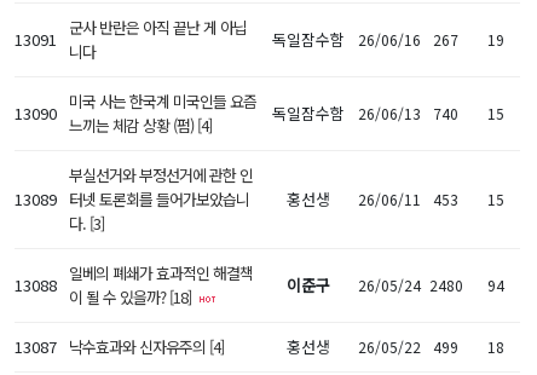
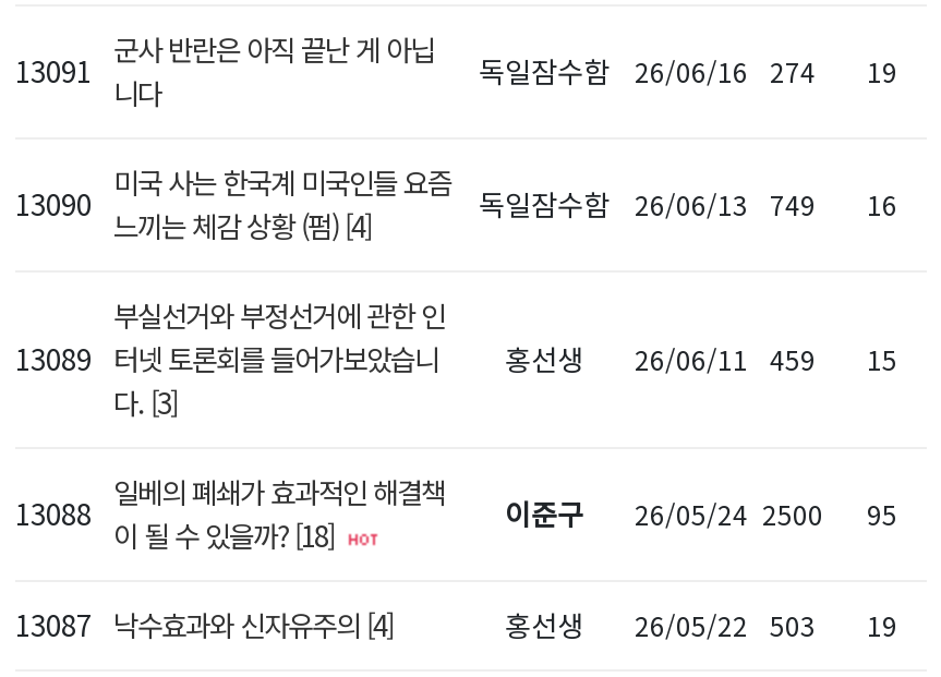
[272,28,504,51] 독일잠수함 26/06/16 267 19 -> [479,50,897,92] 독일잠수함 26/06/16 274 19
[358,103,458,123] 26/06/13 740 -> [635,185,816,222] 26/06/13 749
[487,103,504,123] 15 -> [867,185,897,222] 16
[15,187,504,210] 13089 터넷 토론회를 들어가보았습니 홍선생 26/06/11 453 15 -> [15,338,897,379] 13089 터넷 토론회를 들어가보았습니 홍선생 26/06/11 459 15
[358,275,463,295] 26/05/24 2480 -> [635,495,823,532] 26/05/24 2500
[487,275,504,295] 94 -> [867,495,897,532] 95
[358,336,458,357] 26/05/22 499 -> [635,606,816,643] 26/05/22 503
[487,336,504,357] 18 -> [867,606,897,643] 19

